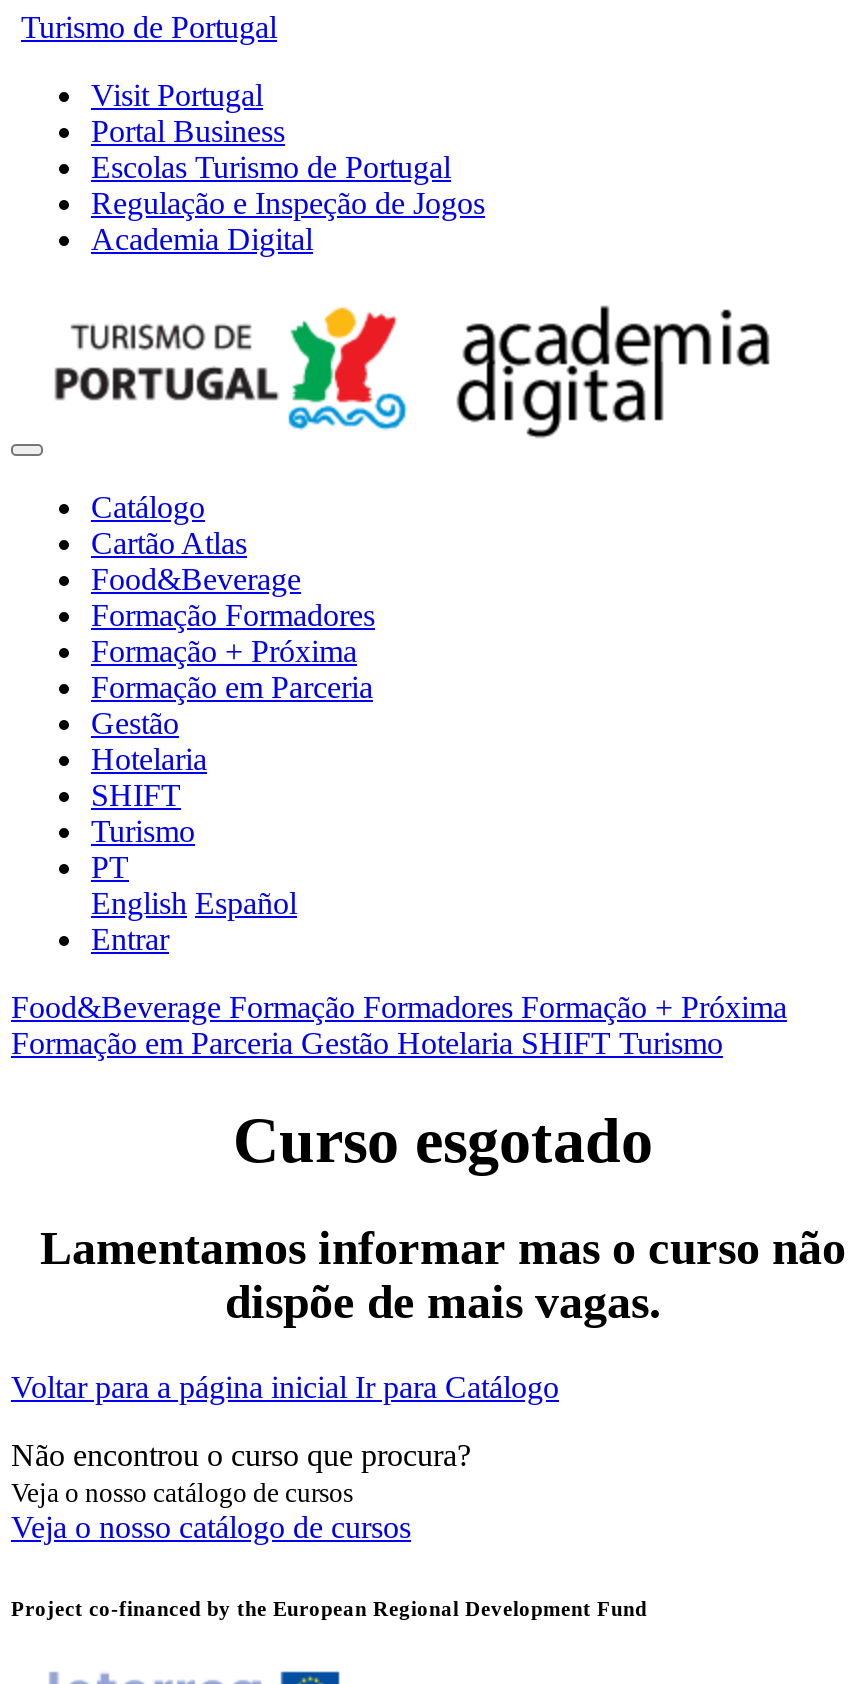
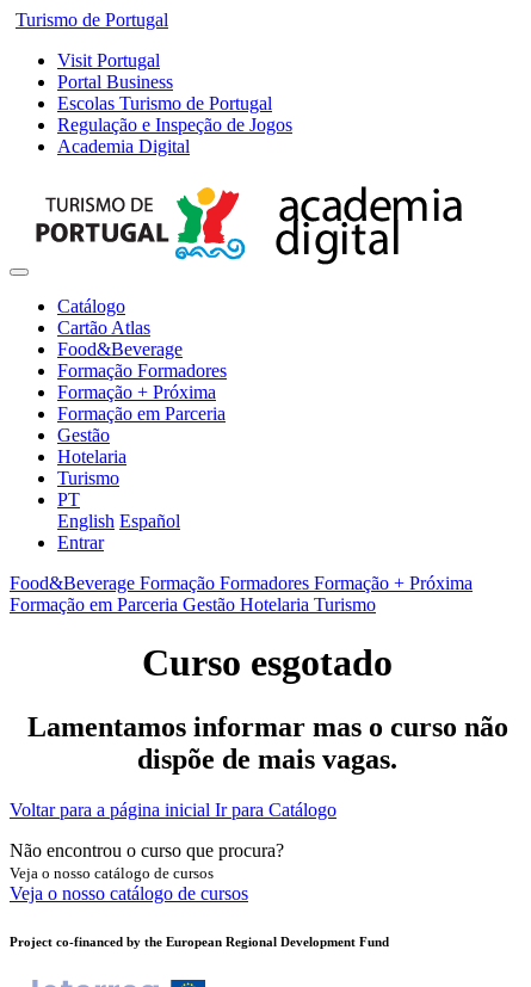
[91,778,181,812] SHIFT -> none
[11,1026,723,1060] Formação em Parceria Gestão Hotelaria SHIFT Turismo -> [10,594,376,615] Formação em Parceria Gestão Hotelaria Turismo

